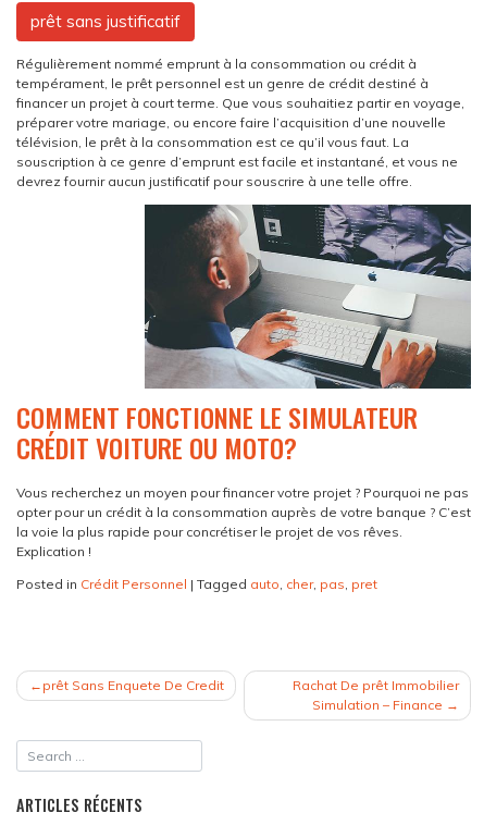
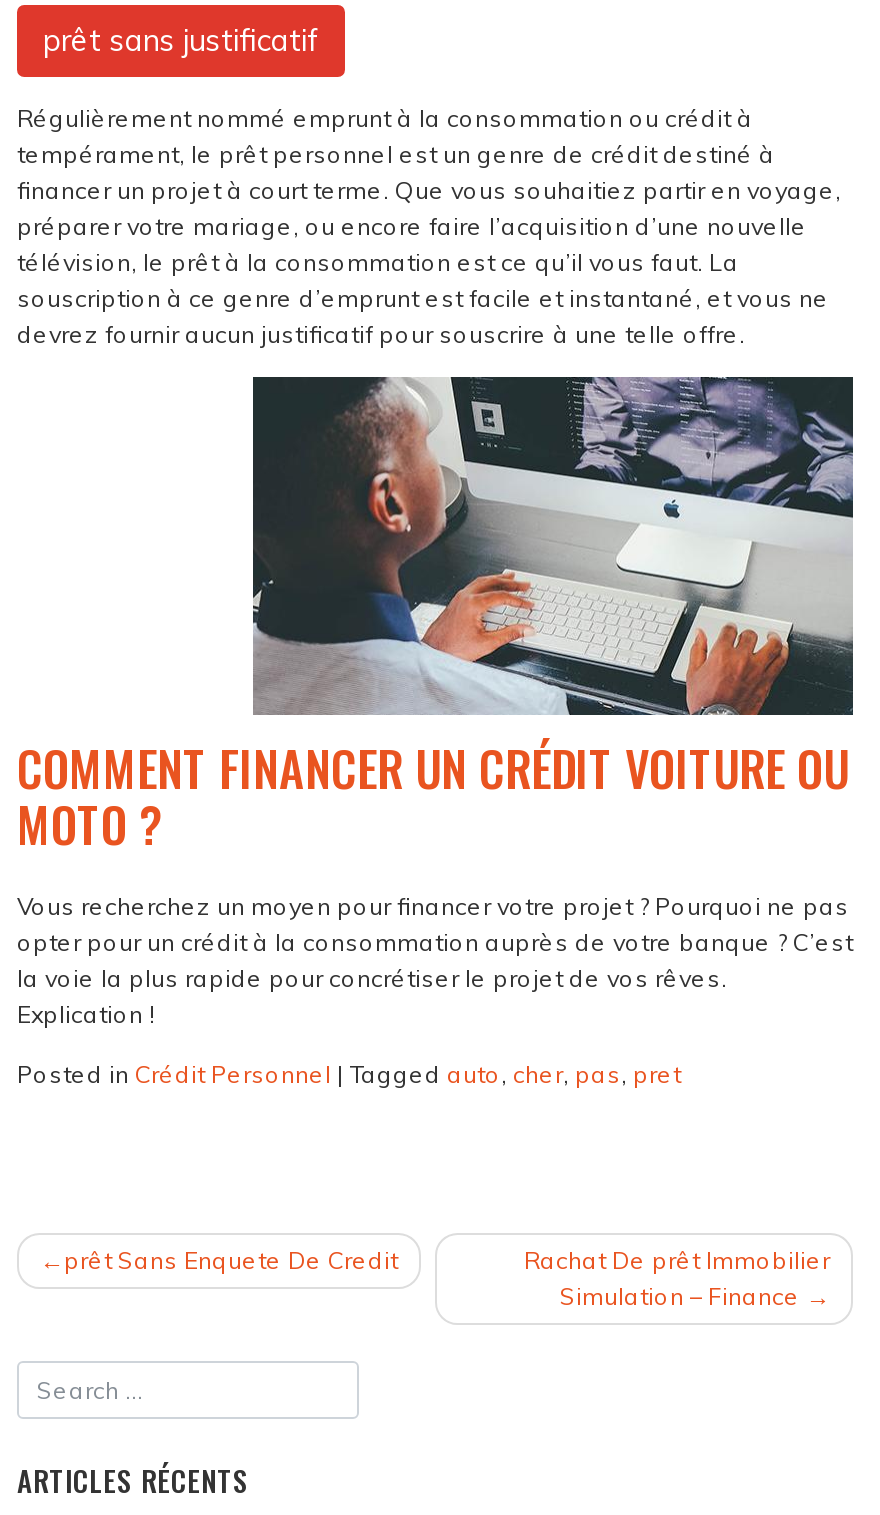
[16,397,418,467] COMMENT FONCTIONNE LE SIMULATEUR | CRÉDIT VOITURE OU MOTO? -> [17,730,849,858] COMMENT FINANCER UN CRÉDIT VOITURE OU | MOTO ?

